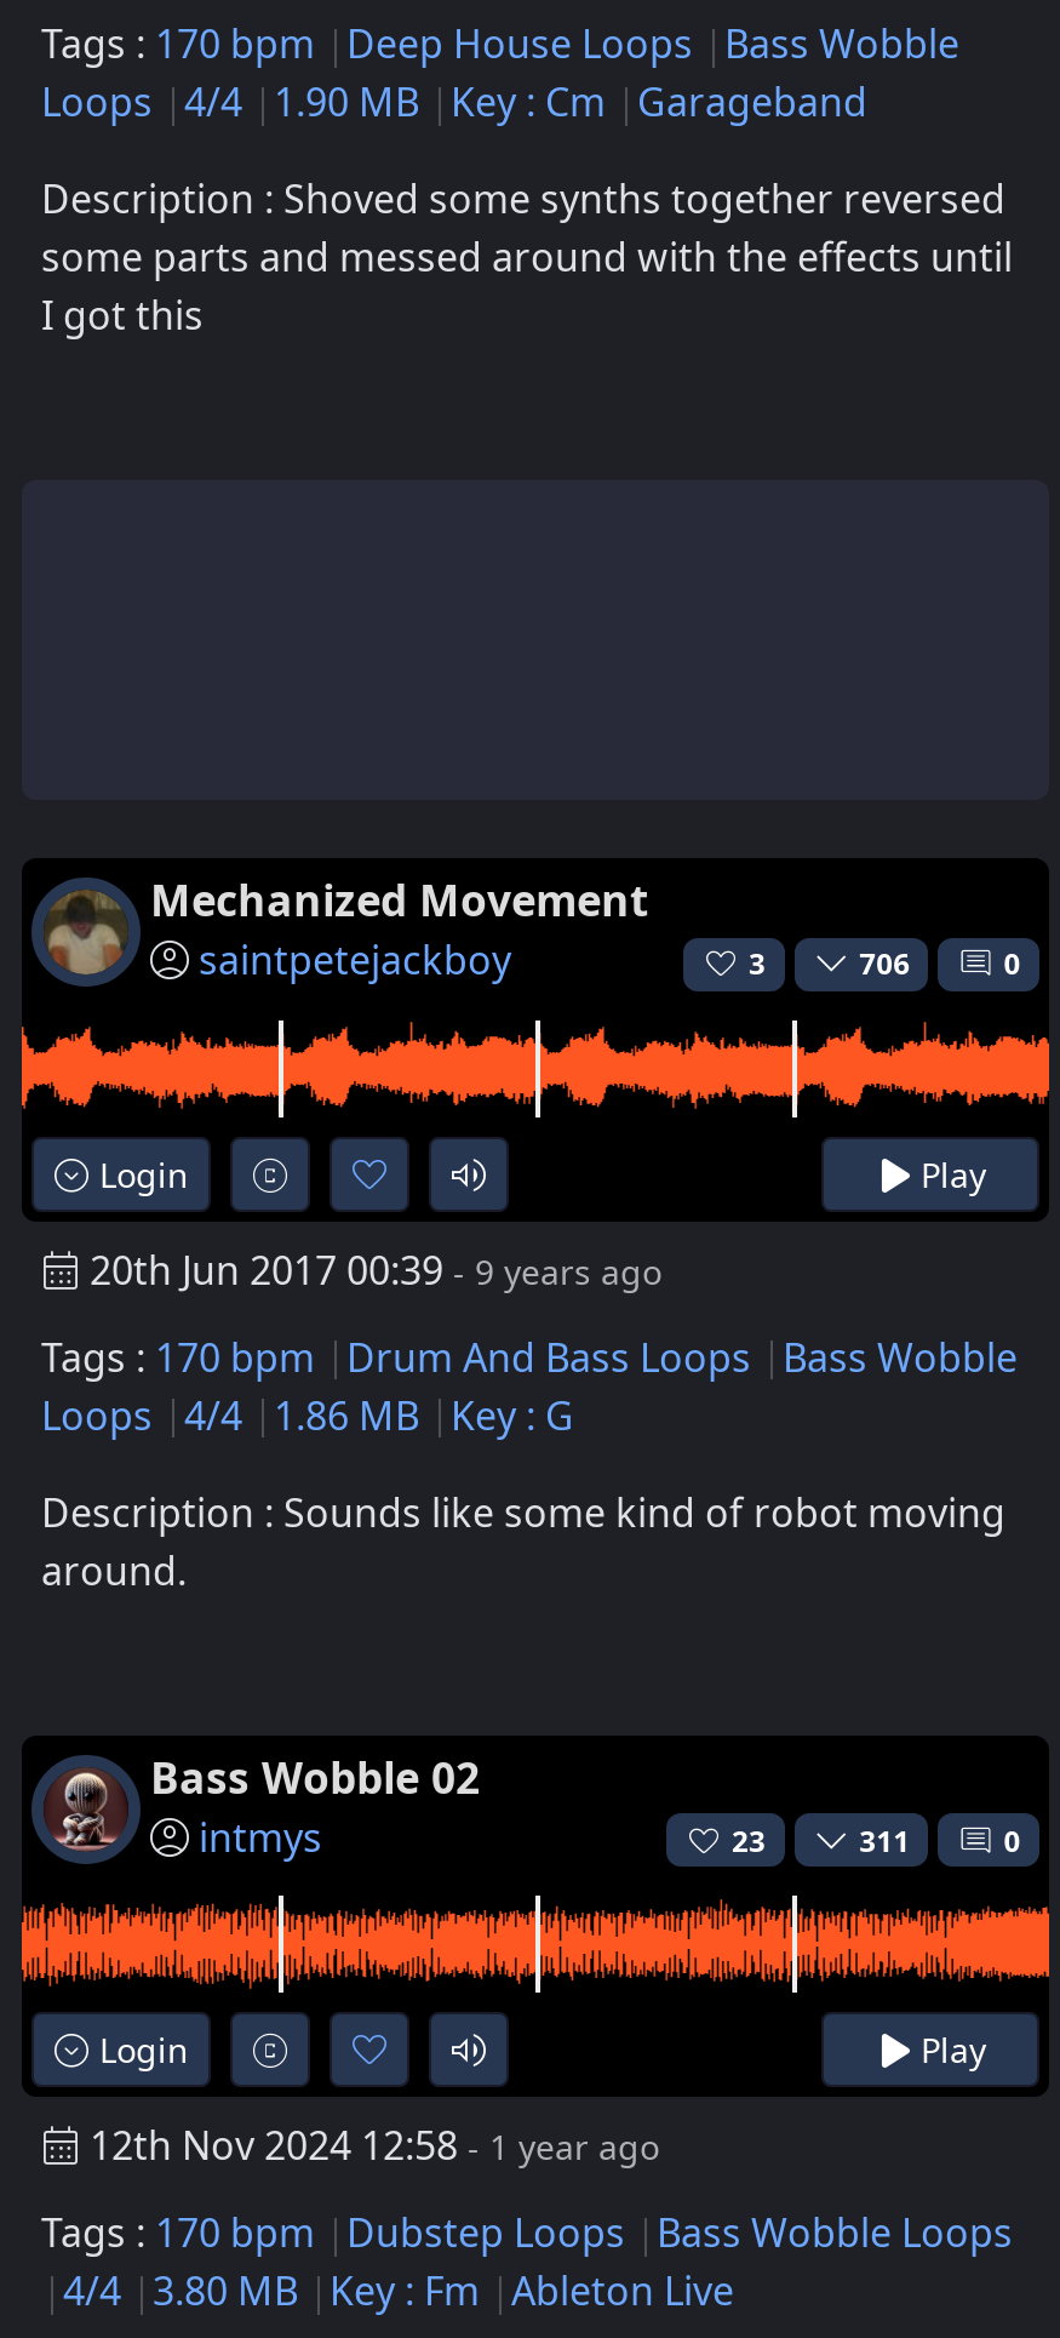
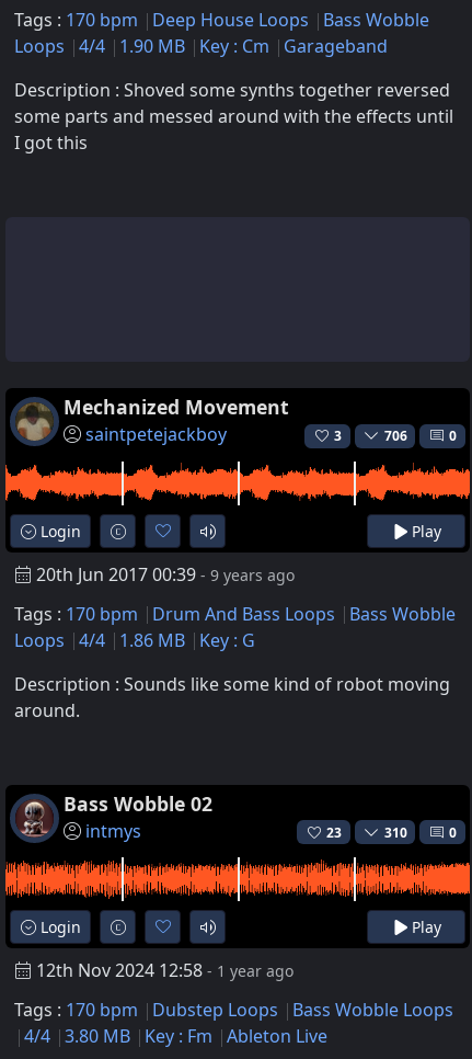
[859,1819,910,1861] 311 -> [384,823,407,841] 310

